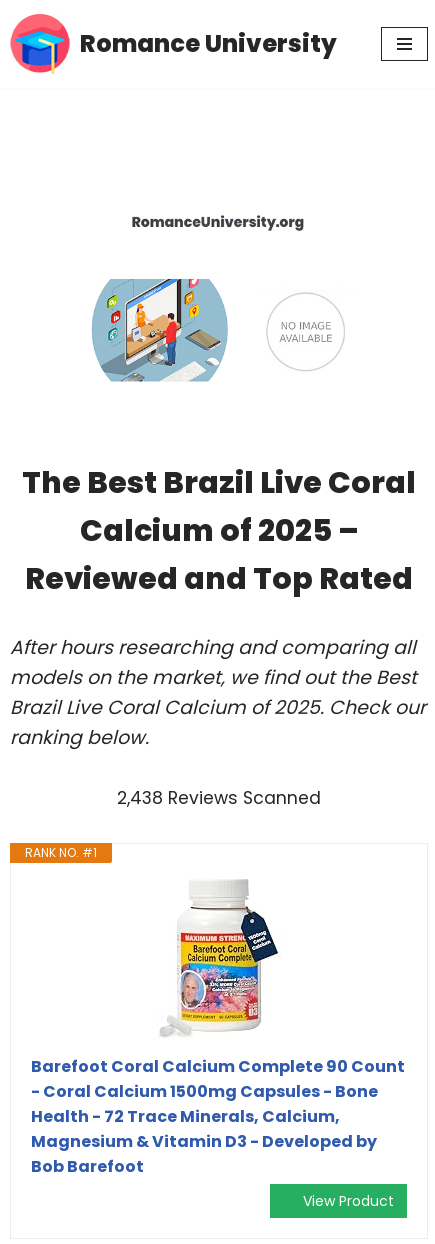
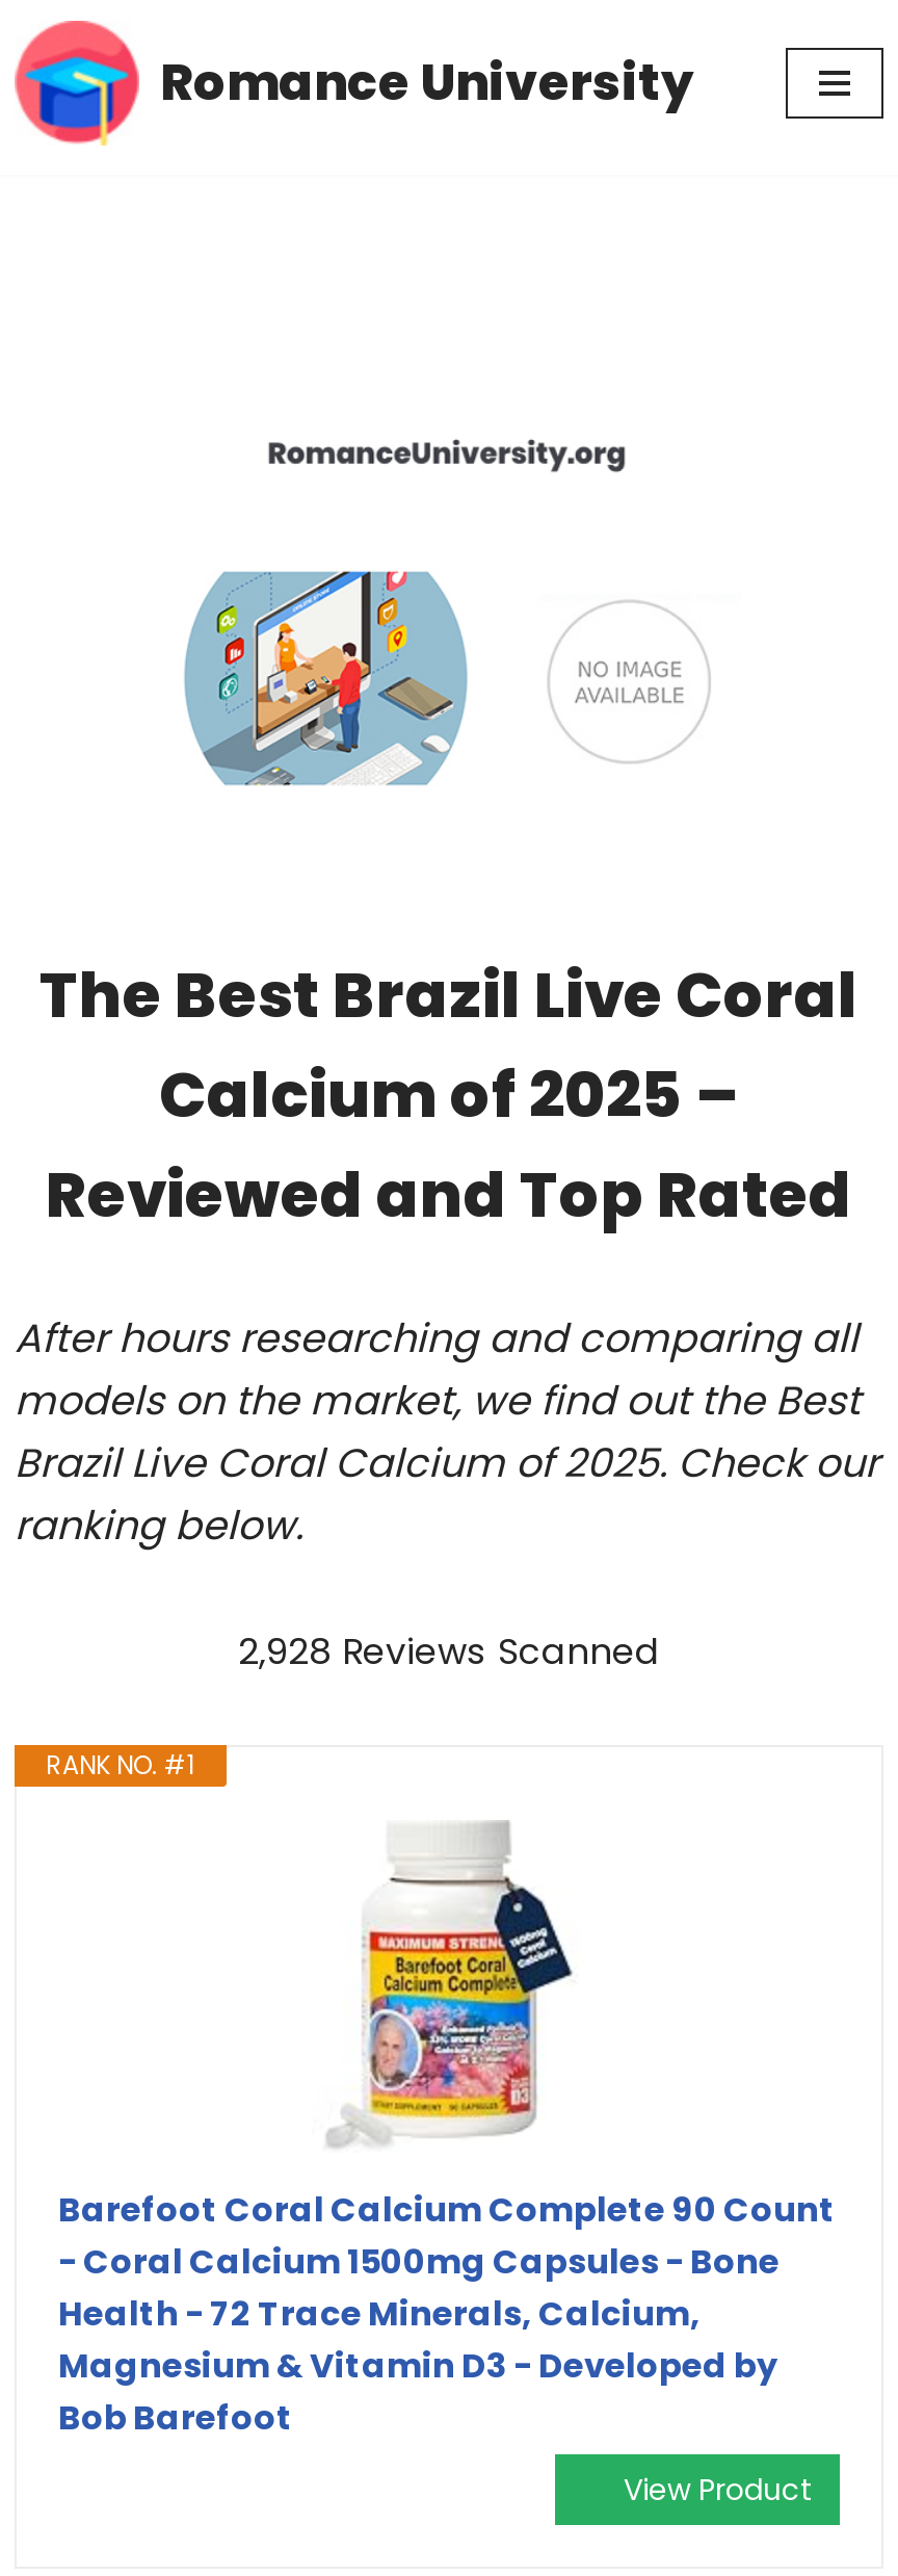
[117,786,321,810] 2,438 Reviews Scanned -> [238,1626,660,1676] 2,928 Reviews Scanned

